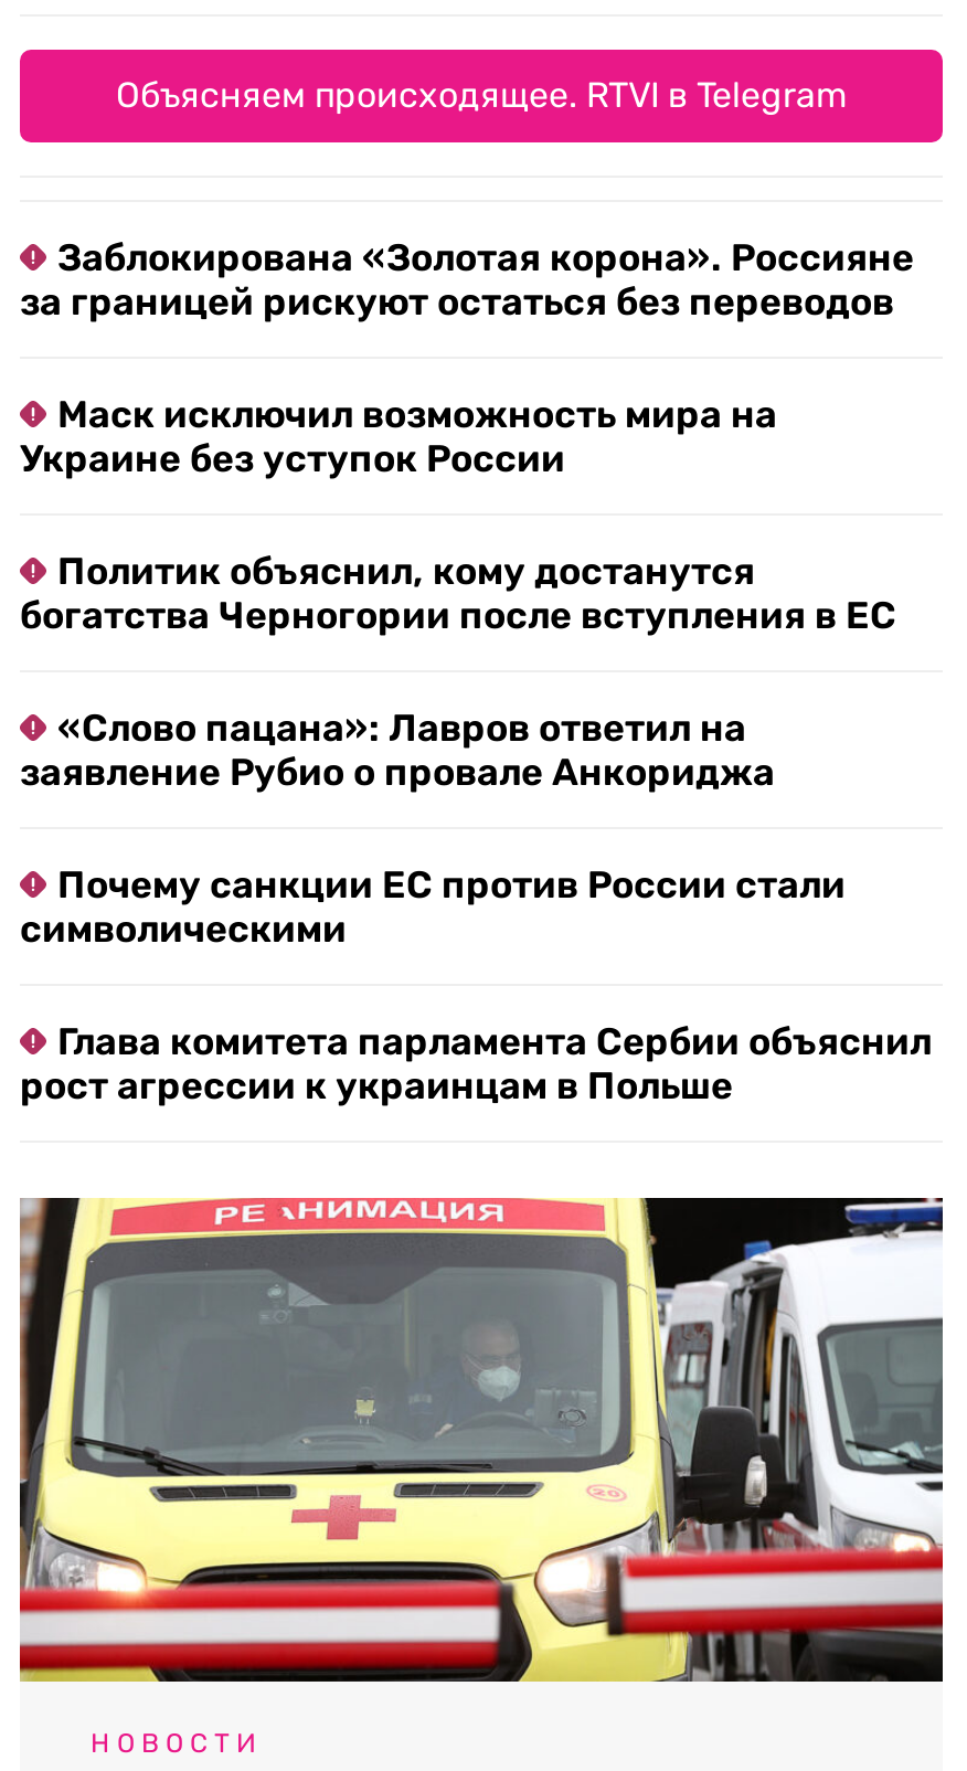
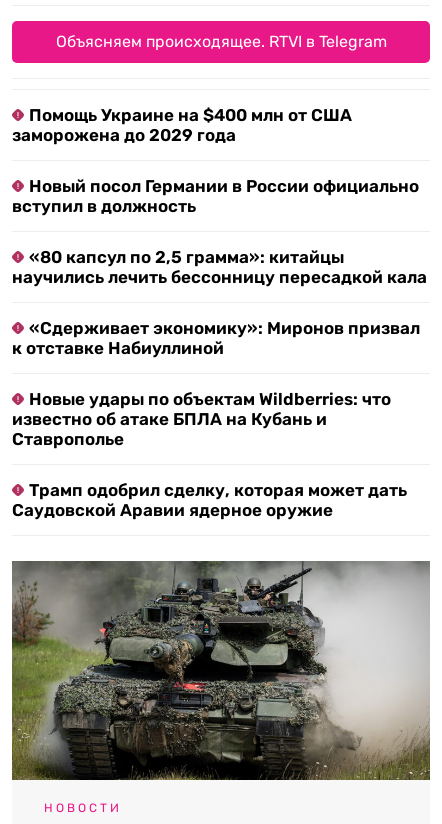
[20,235,914,324] Заблокирована «Золотая корона». Россияне | за границей рискуют остаться без переводов -> [12,105,352,145] Помощь Украине на $400 млн от США | заморожена до 2029 года
[20,392,777,481] Маск исключил возможность мира на | Украине без уступок России -> [12,176,419,216] Новый посол Германии в России официально | вступил в должность
[20,549,896,637] Политик объяснил, кому достанутся | богатства Черногории после вступления в ЕС -> [12,247,427,287] «80 капсул по 2,5 грамма»: китайцы | научились лечить бессонницу пересадкой кала
[20,706,775,794] «Слово пацана»: Лавров ответил на | заявление Рубио о провале Анкориджа -> [12,318,420,358] «Сдерживает экономику»: Миронов призвал | к отставке Набиуллиной
[20,863,846,951] Почему санкции ЕС против России стали | символическими -> [12,389,391,449] Новые удары по объектам Wildberries: что | известно об атаке БПЛА на Кубань и | Ставрополье
[20,1019,932,1108] Глава комитета парламента Сербии объяснил | рост агрессии к украинцам в Польше -> [12,480,407,520] Трамп одобрил сделку, которая может дать | Саудовской Аравии ядерное оружие
[20,1196,945,1684] [image] -> [12,560,430,781] [image]

